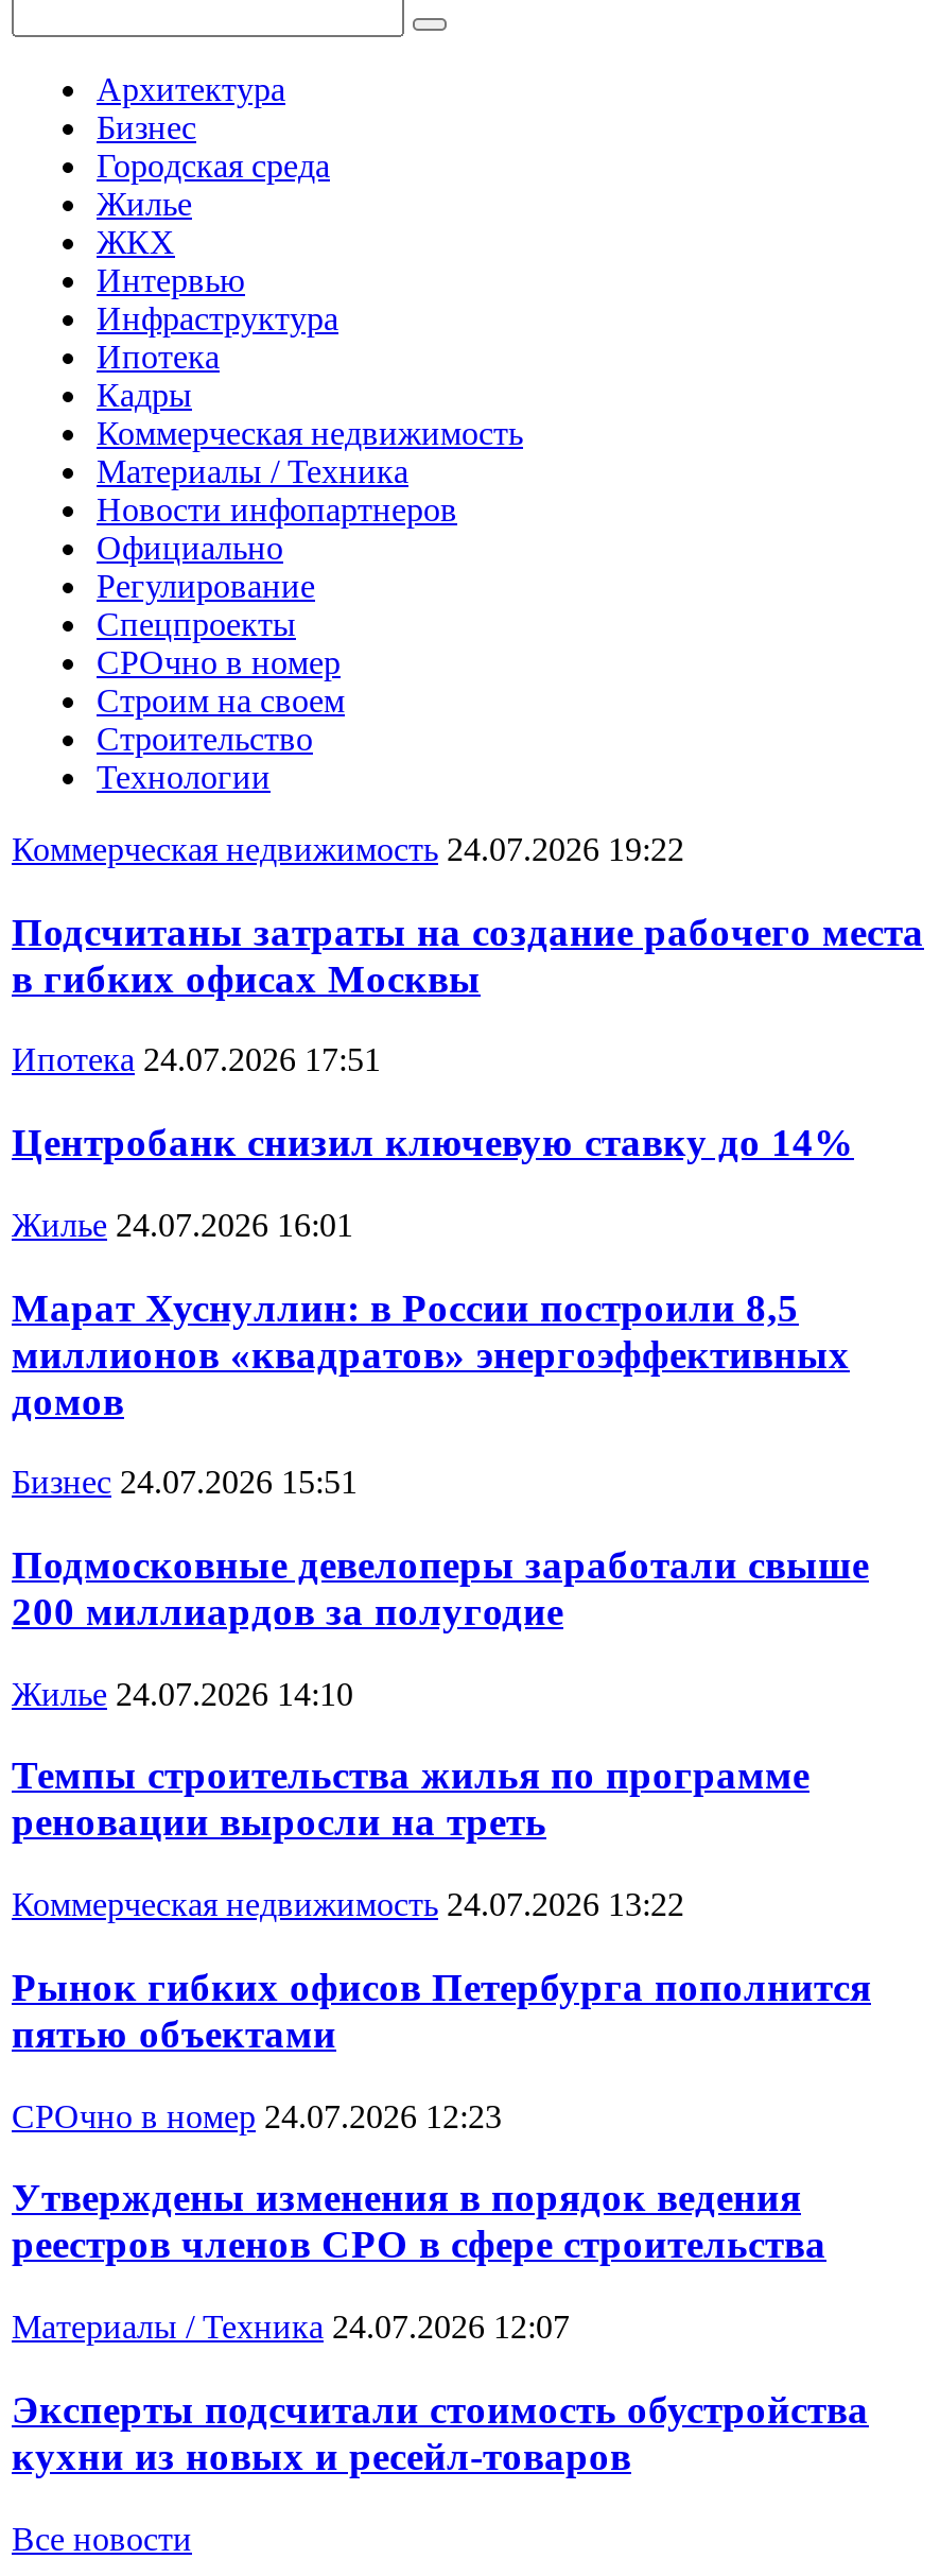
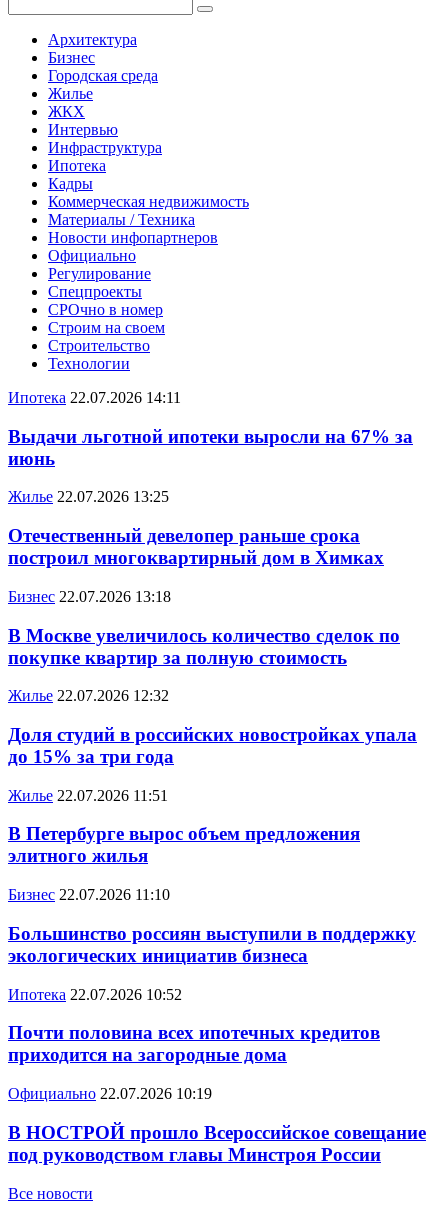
[12,831,684,867] Коммерческая недвижимость 24.07.2026 19:22 -> [8,389,181,406] Ипотека 22.07.2026 14:11
[12,909,924,1000] Подсчитаны затраты на создание рабочего места | в гибких офисах Москвы -> [8,426,413,469] Выдачи льготной ипотеки выросли на 67% за | июнь
[12,1042,381,1078] Ипотека 24.07.2026 17:51 -> [8,488,169,505] Жилье 22.07.2026 13:25
[12,1120,854,1165] Центробанк снизил ключевую ставку до 14% -> [8,525,384,568] Отечественный девелопер раньше срока | построил многоквартирный дом в Химках
[12,1207,353,1243] Жилье 24.07.2026 16:01 -> [8,588,171,605] Бизнес 22.07.2026 13:18
[12,1284,850,1422] Марат Хуснуллин: в России построили 8,5 | миллионов «квадратов» энергоэффективных | домов -> [8,625,400,668] В Москве увеличилось количество сделок по | покупке квартир за полную стоимость
[12,1464,358,1500] Бизнес 24.07.2026 15:51 -> [8,687,169,704] Жилье 22.07.2026 12:32
[12,1542,869,1633] Подмосковные девелоперы заработали свыше | 200 миллиардов за полугодие -> [8,724,417,767] Доля студий в российских новостройках упала | до 15% за три года
[12,1676,353,1712] Жилье 24.07.2026 14:10 -> [8,787,168,804] Жилье 22.07.2026 11:51
[12,1753,810,1845] Темпы строительства жилья по программе | реновации выросли на треть -> [8,823,360,866] В Петербурге вырос объем предложения | элитного жилья
[12,1887,684,1923] Коммерческая недвижимость 24.07.2026 13:22 -> [8,886,170,903] Бизнес 22.07.2026 11:10
[12,1964,871,2056] Рынок гибких офисов Петербурга пополнится | пятью объектами -> [8,923,416,966] Большинство россиян выступили в поддержку | экологических инициатив бизнеса
[12,2098,502,2134] СРОчно в номер 24.07.2026 12:23 -> [8,986,182,1003] Ипотека 22.07.2026 10:52
[12,2175,826,2267] Утверждены изменения в порядок ведения | реестров членов СРО в сфере строительства -> [8,1022,380,1065] Почти половина всех ипотечных кредитов | приходится на загородные дома
[12,2309,570,2345] Материалы / Техника 24.07.2026 12:07 -> [8,1085,212,1102] Официально 22.07.2026 10:19
[12,2387,869,2478] Эксперты подсчитали стоимость обустройства | кухни из новых и ресейл-товаров -> [8,1122,426,1165] В НОСТРОЙ прошло Всероссийское совещание | под руководством главы Минстроя России

